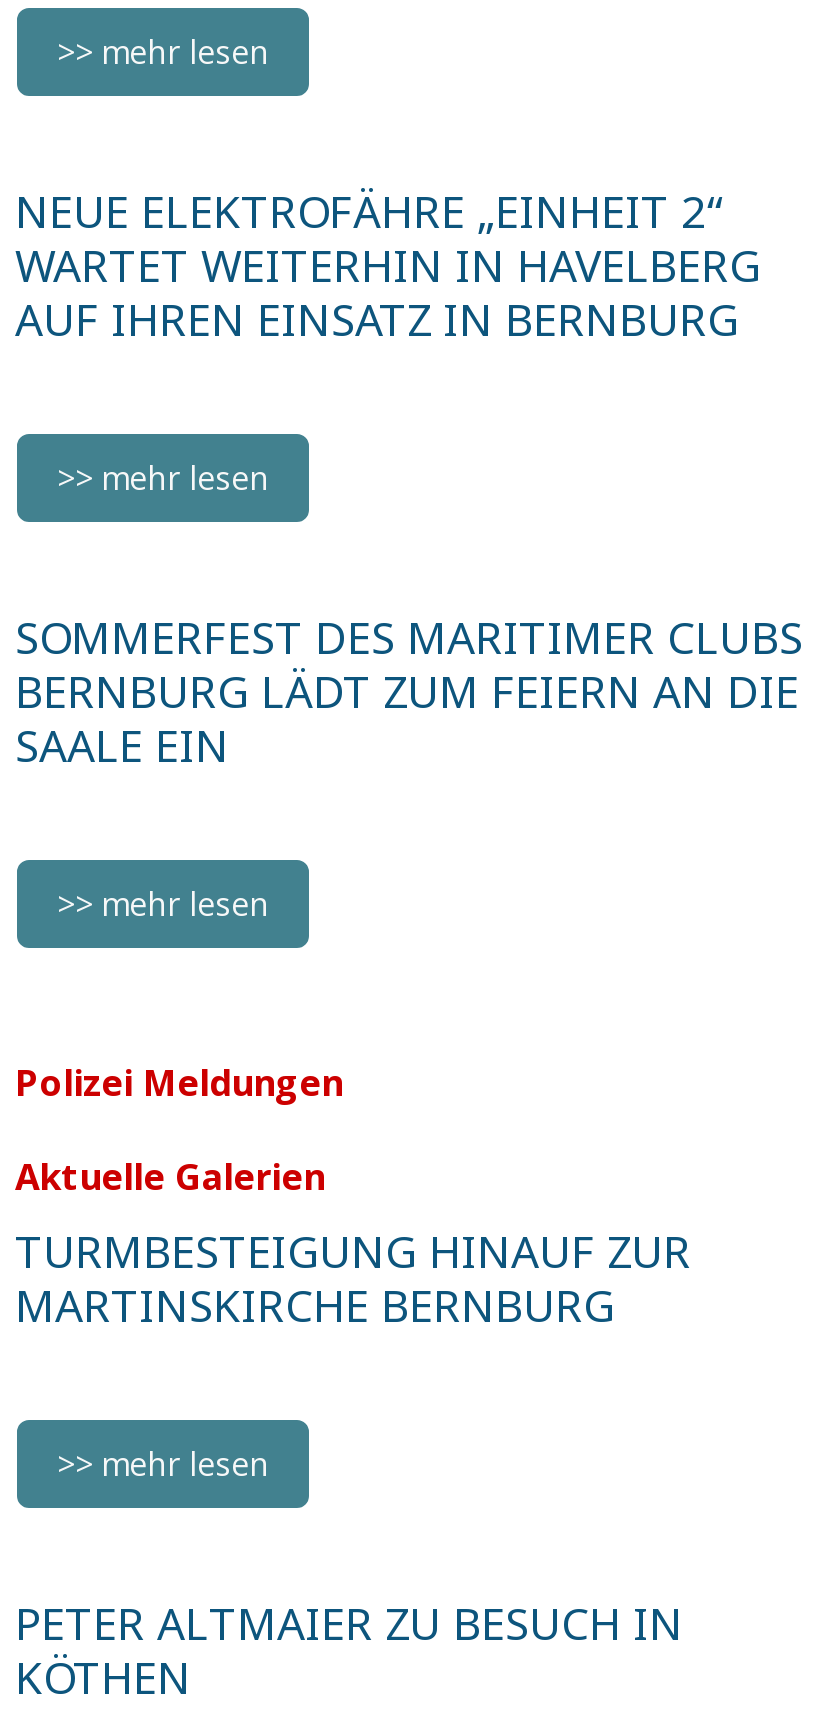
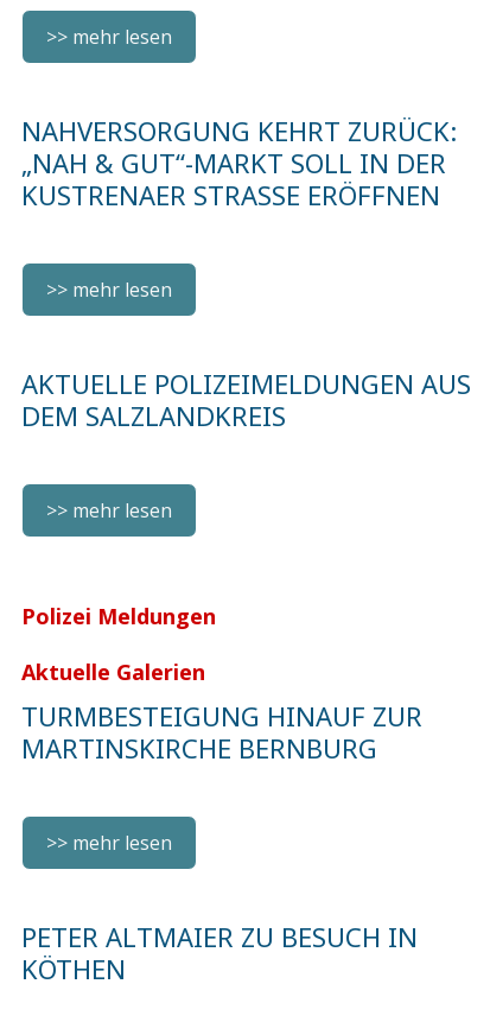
[15,180,761,348] NEUE ELEKTROFÄHRE „EINHEIT 2“ | WARTET WEITERHIN IN HAVELBERG | AUF IHREN EINSATZ IN BERNBURG -> [21,113,457,213] NAHVERSORGUNG KEHRT ZURÜCK: | „NAH & GUT“-MARKT SOLL IN DER | KUSTRENAER STRASSE ERÖFFNEN
[15,606,803,774] SOMMERFEST DES MARITIMER CLUBS | BERNBURG LÄDT ZUM FEIERN AN DIE | SAALE EIN -> [21,366,471,433] AKTUELLE POLIZEIMELDUNGEN AUS | DEM SALZLANDKREIS

